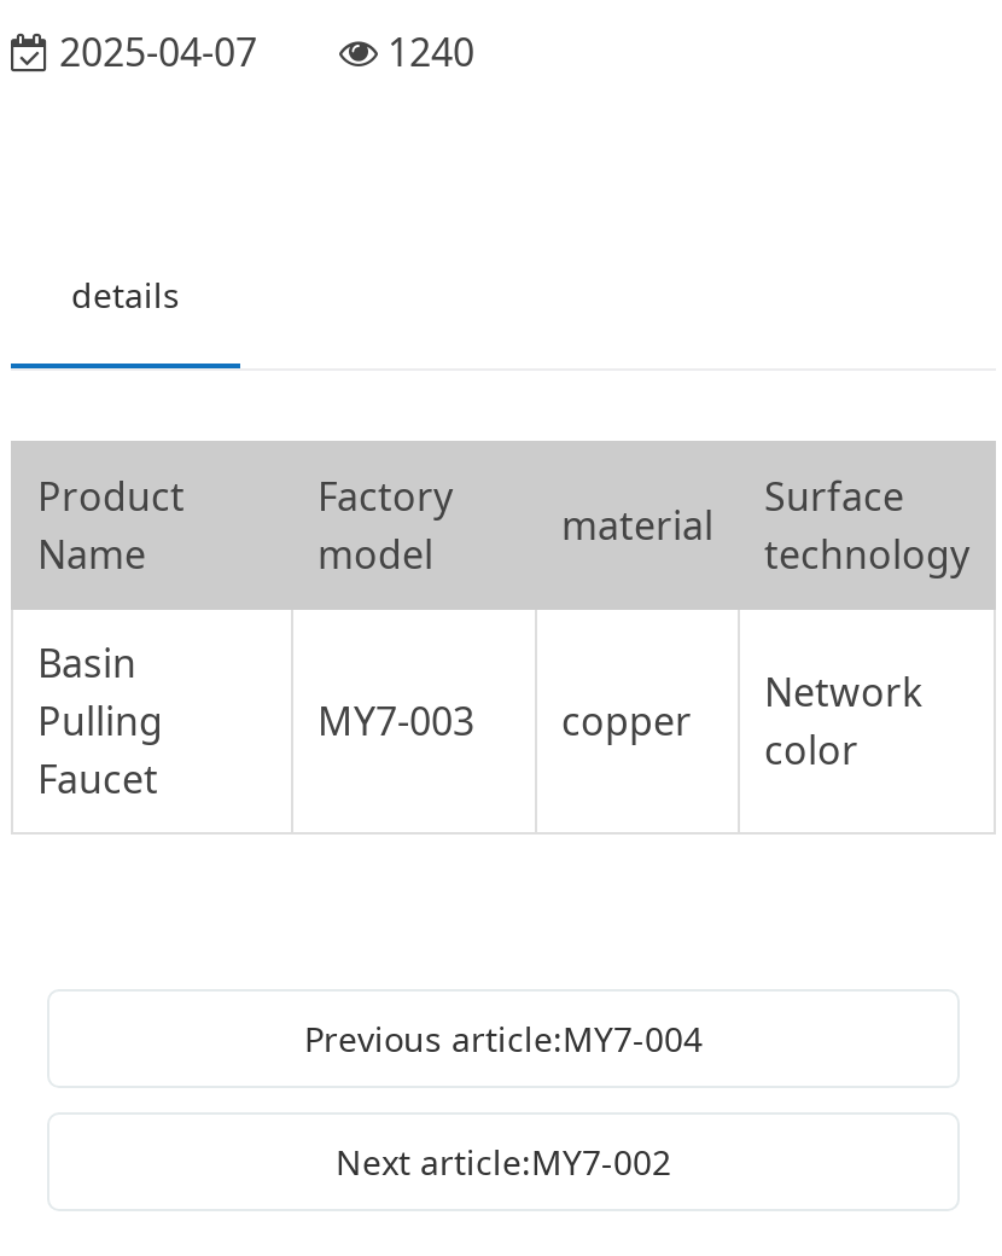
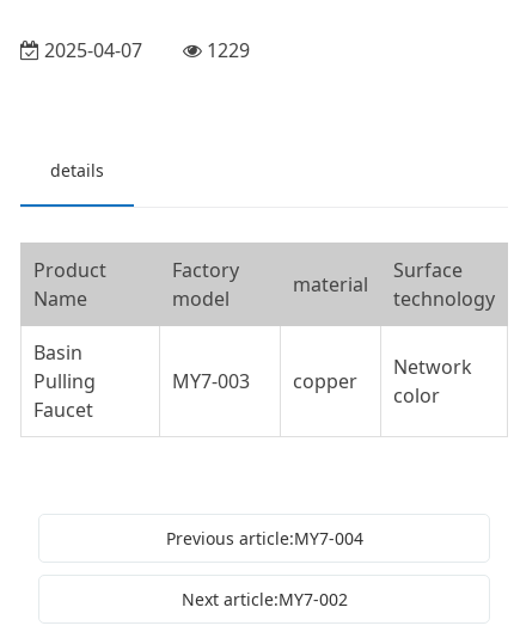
[378,24,474,77] 1240 -> [202,36,250,63] 1229

